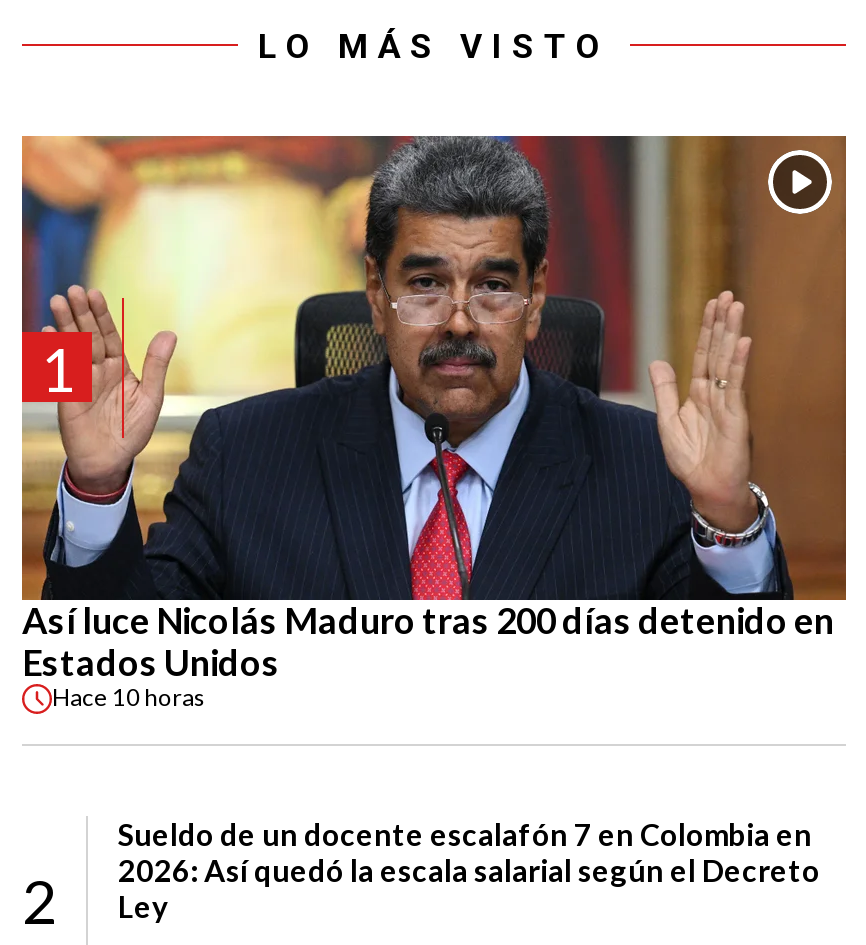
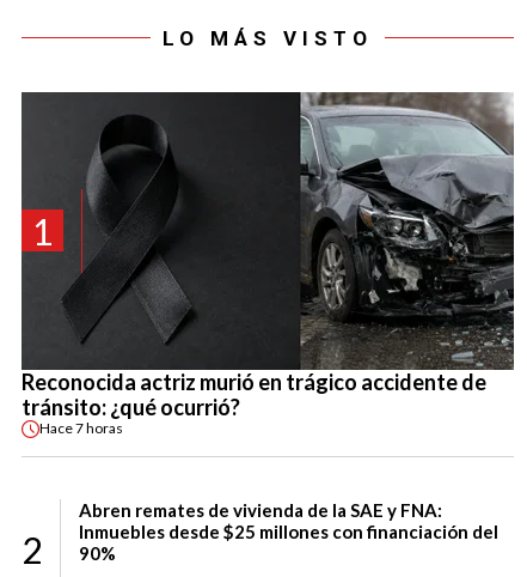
[20,135,848,713] [image] | Así luce Nicolás Maduro tras 200 días detenido en | Estados Unidos | Hace 10 horas -> [20,91,515,437] [image] | Reconocida actriz murió en trágico accidente de | tránsito: ¿qué ocurrió? | Hace 7 horas
[118,816,820,924] Sueldo de un docente escalafón 7 en Colombia en | 2026: Así quedó la escala salarial según el Decreto | Ley -> [79,499,498,563] Abren remates de vivienda de la SAE y FNA: | Inmuebles desde $25 millones con financiación del | 90%

